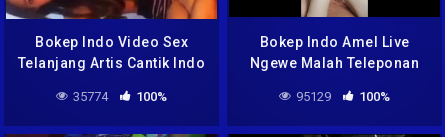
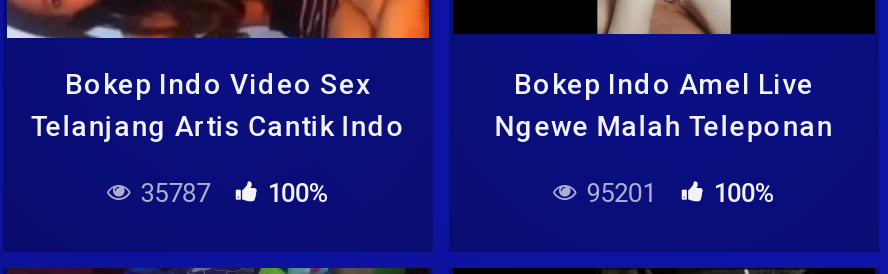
[70,88,167,103] 35774 100% -> [135,177,329,207] 35787 100%
[293,88,390,103] 95129 100% -> [581,177,775,207] 95201 100%

